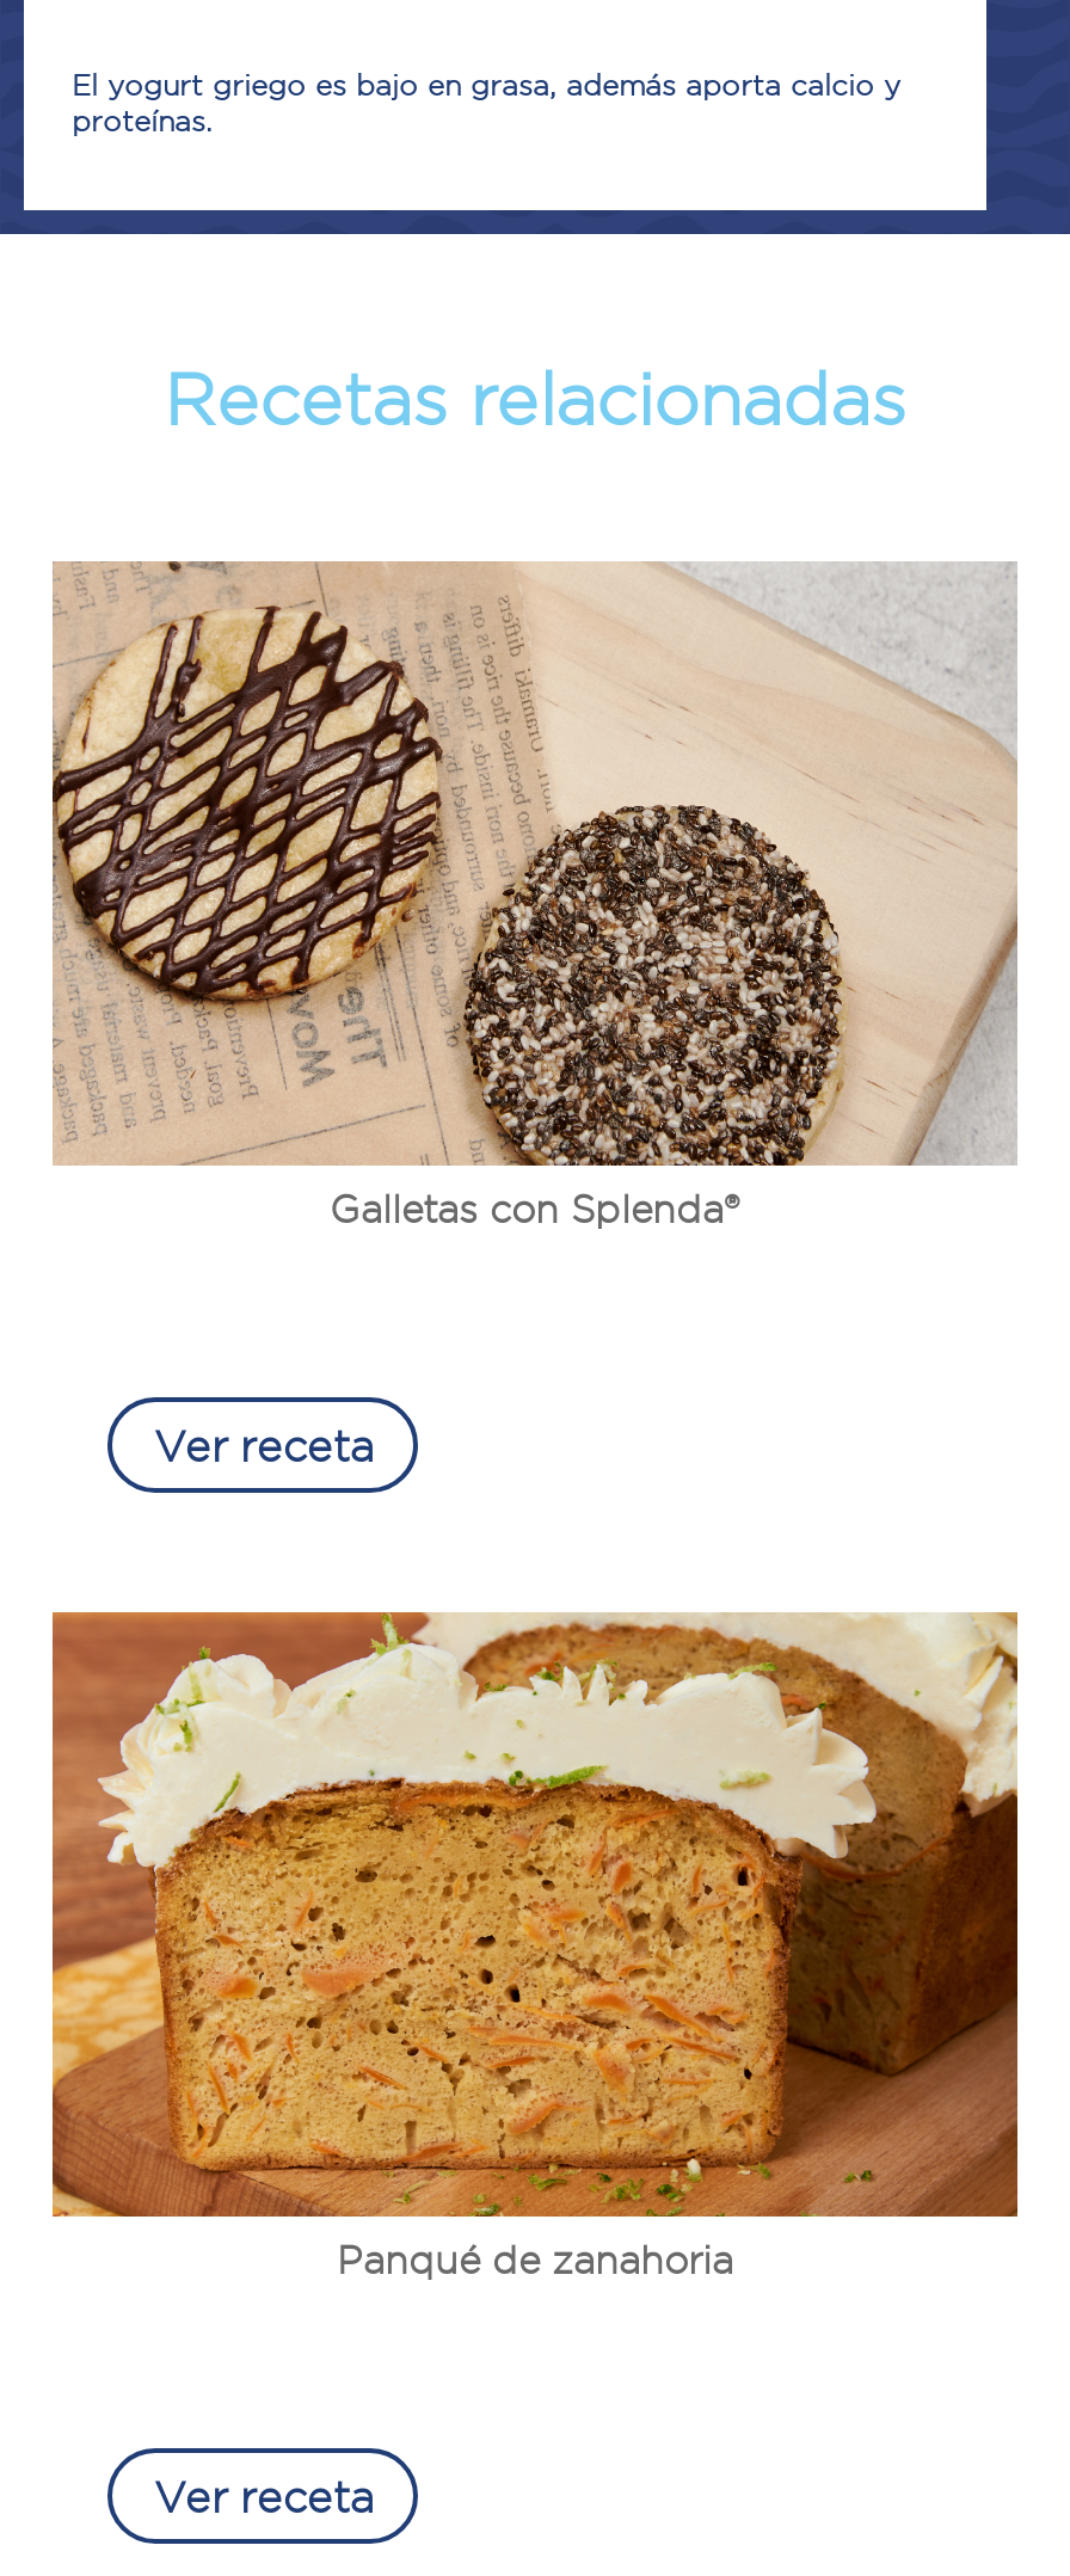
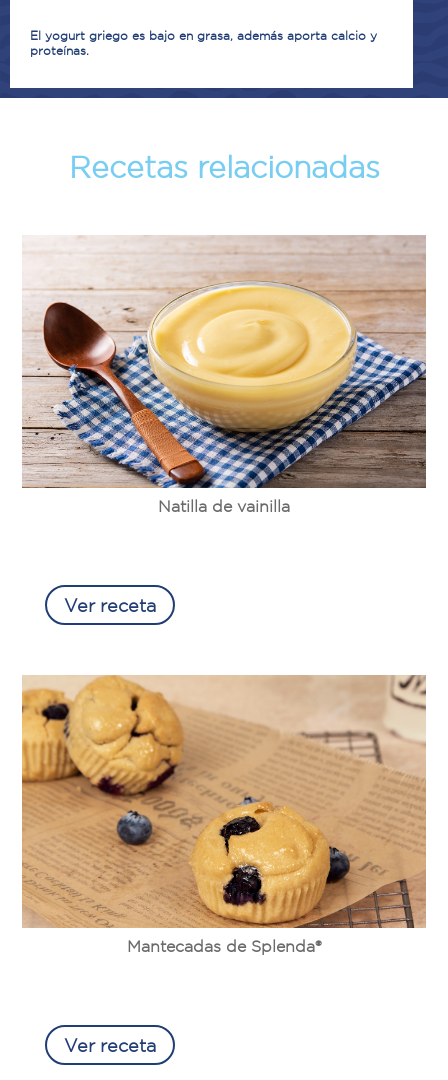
[50,559,1017,1233] [image] | Galletas con Splenda® -> [22,235,426,516] [image] | Natilla de vainilla
[53,1612,1020,2284] [image] | Panqué de zanahoria -> [22,675,426,956] [image] | Mantecadas de Splenda®

